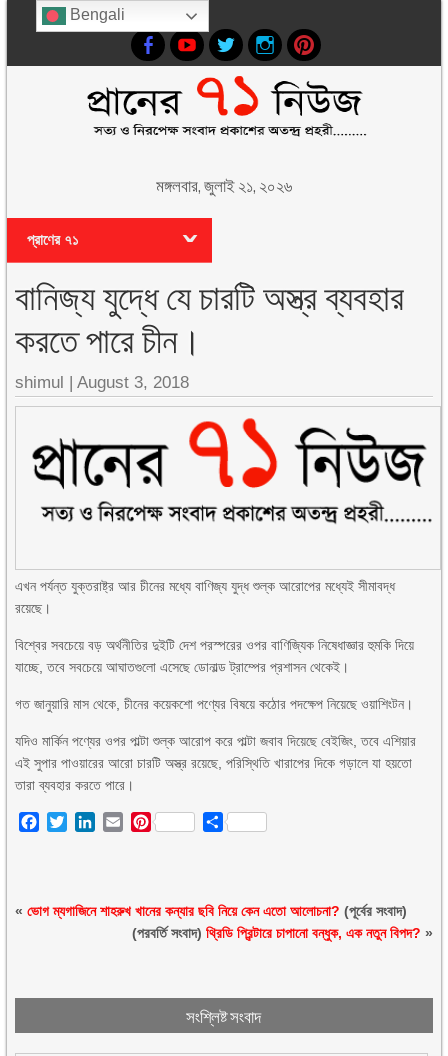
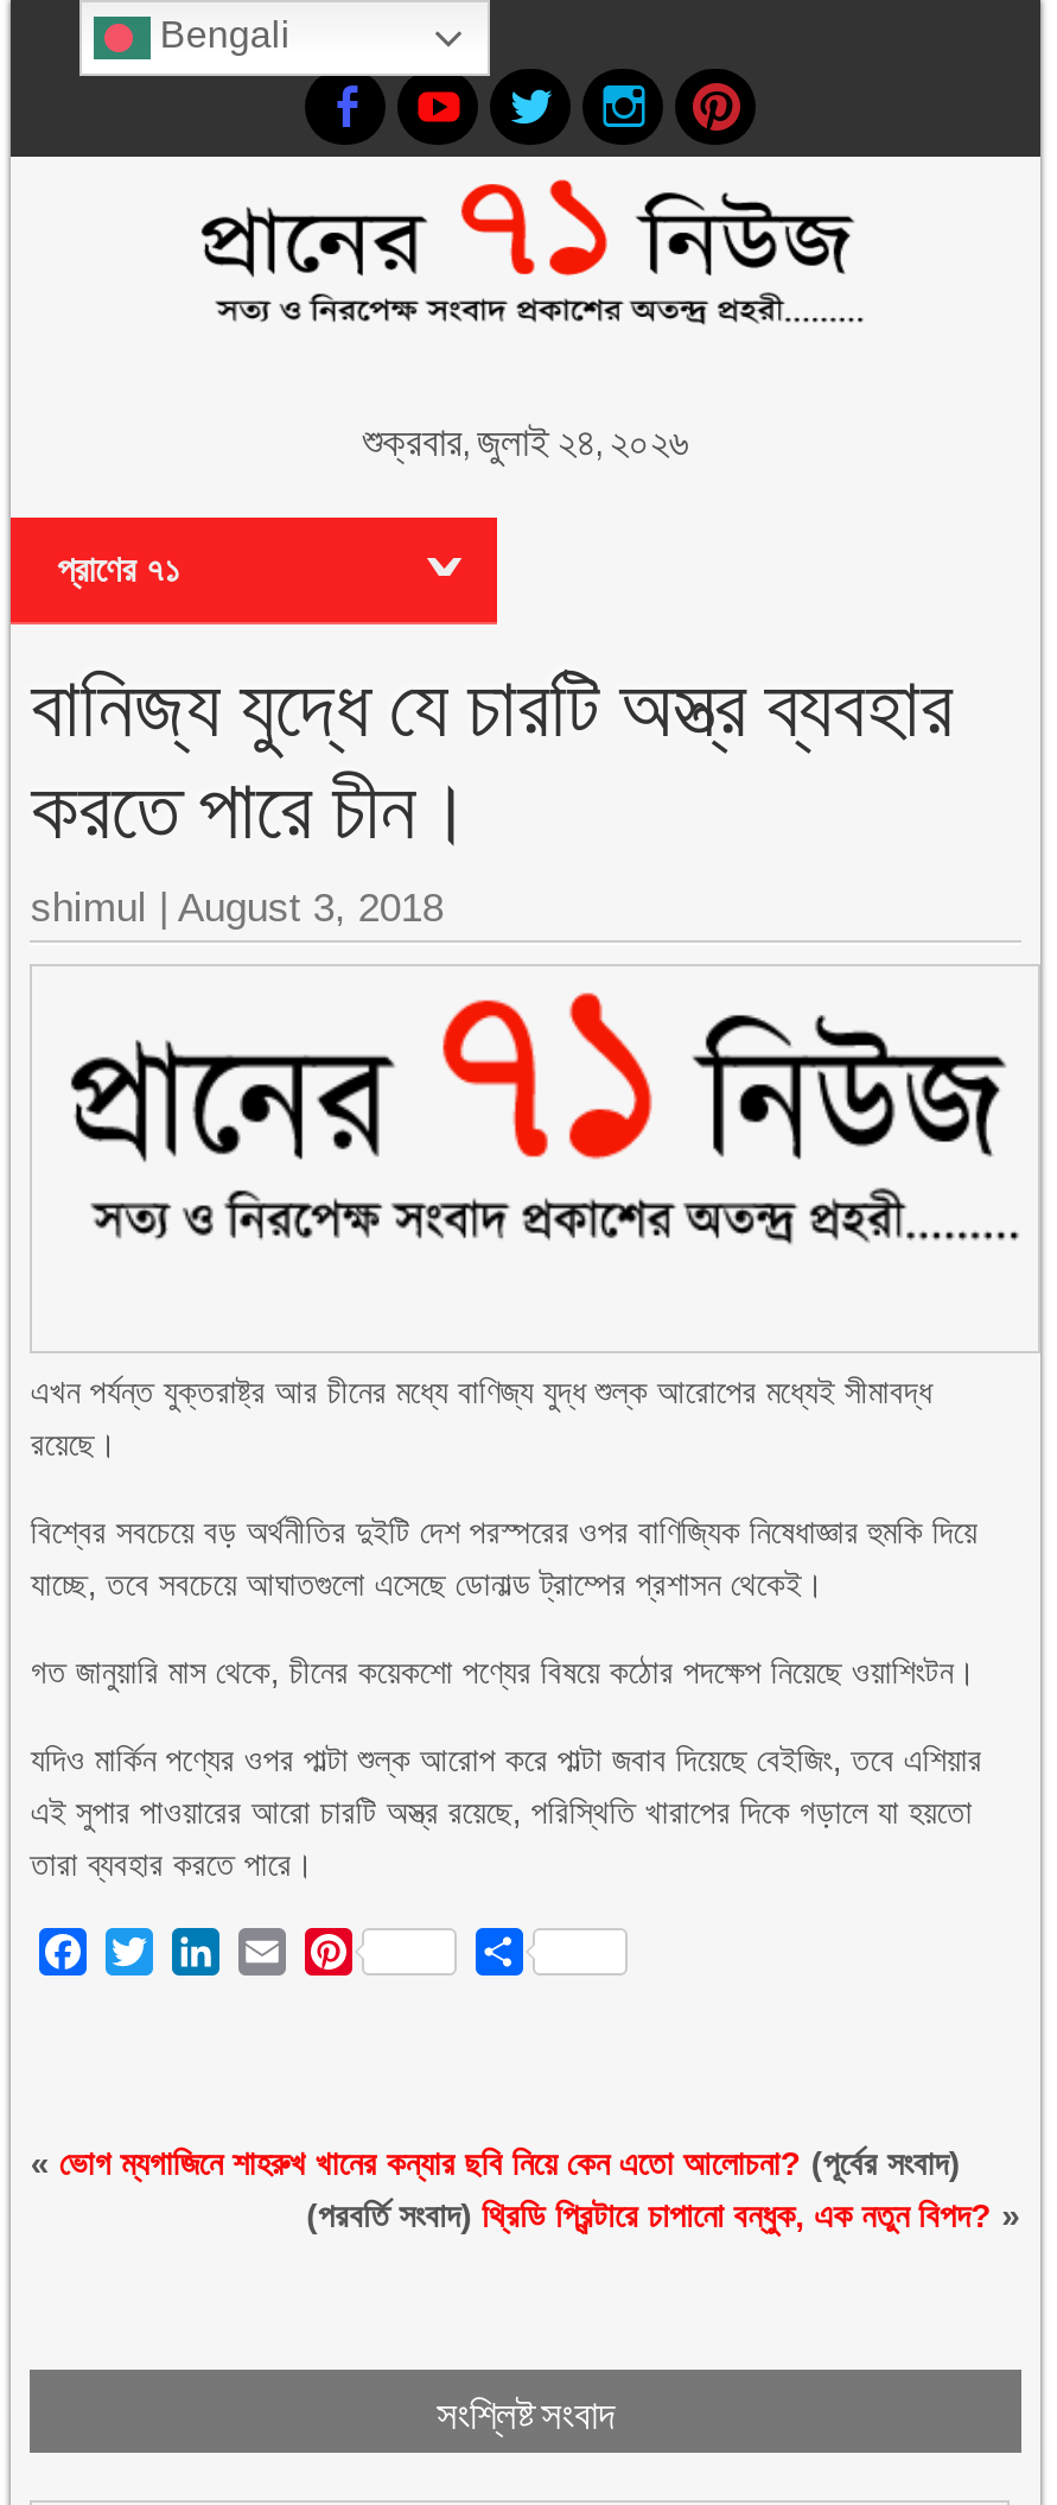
[156,172,292,197] মঙ্গলবার, জুলাই ২১, ২০২৬ -> [363,408,688,468] শুক্রবার, জুলাই ২৪, ২০২৬

